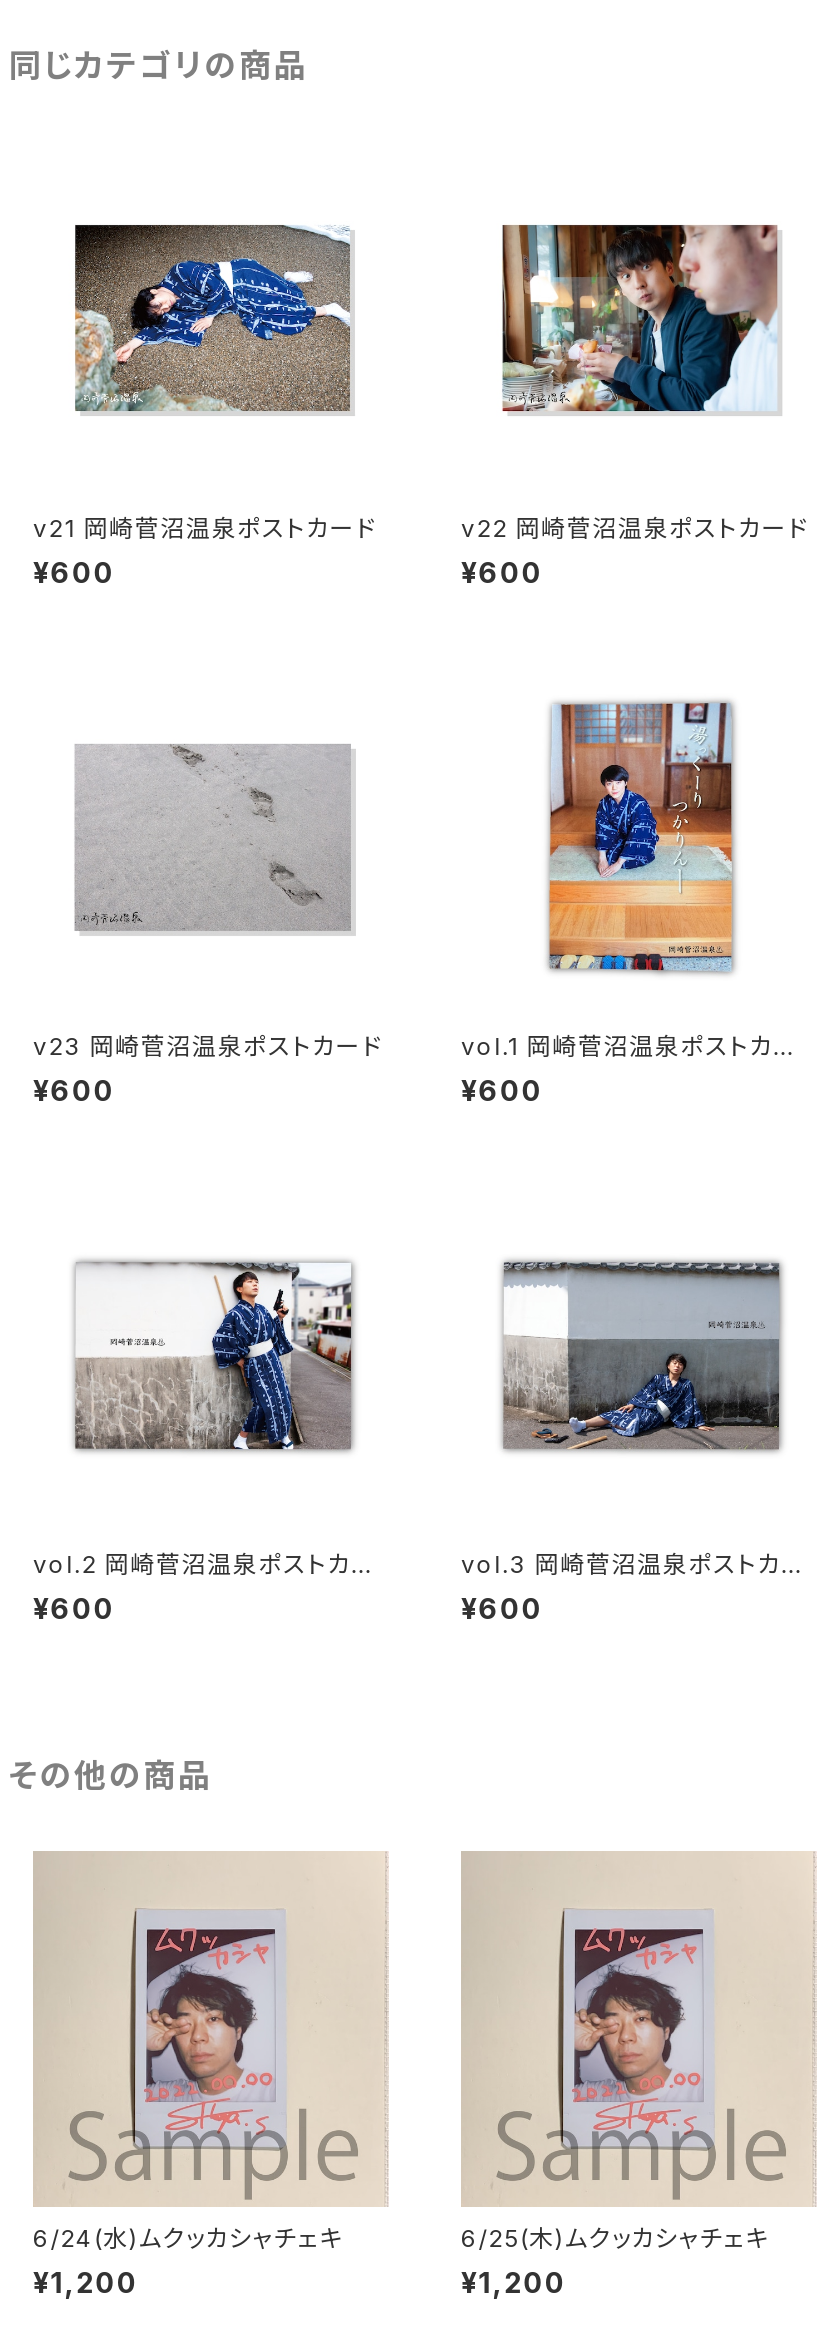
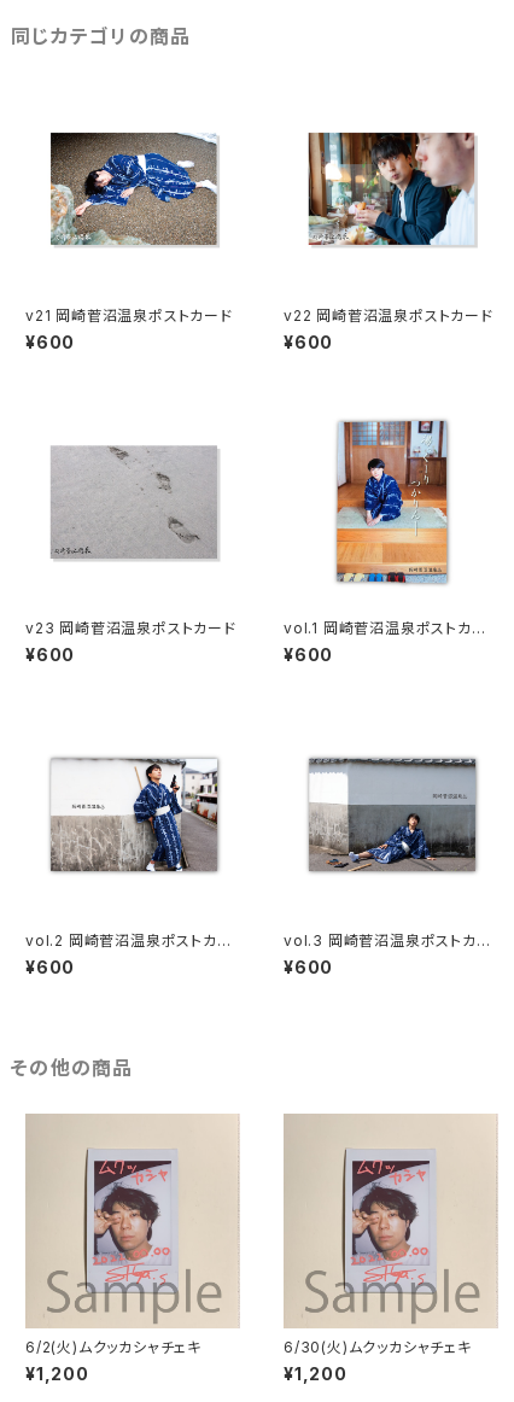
[33,2223,343,2253] 6/24(水)ムクッカシャチェキ -> [25,1338,201,1356] 6/2(火)ムクッカシャチェキ
[461,2223,769,2253] 6/25(木)ムクッカシャチェキ -> [284,1338,472,1356] 6/30(火)ムクッカシャチェキ

